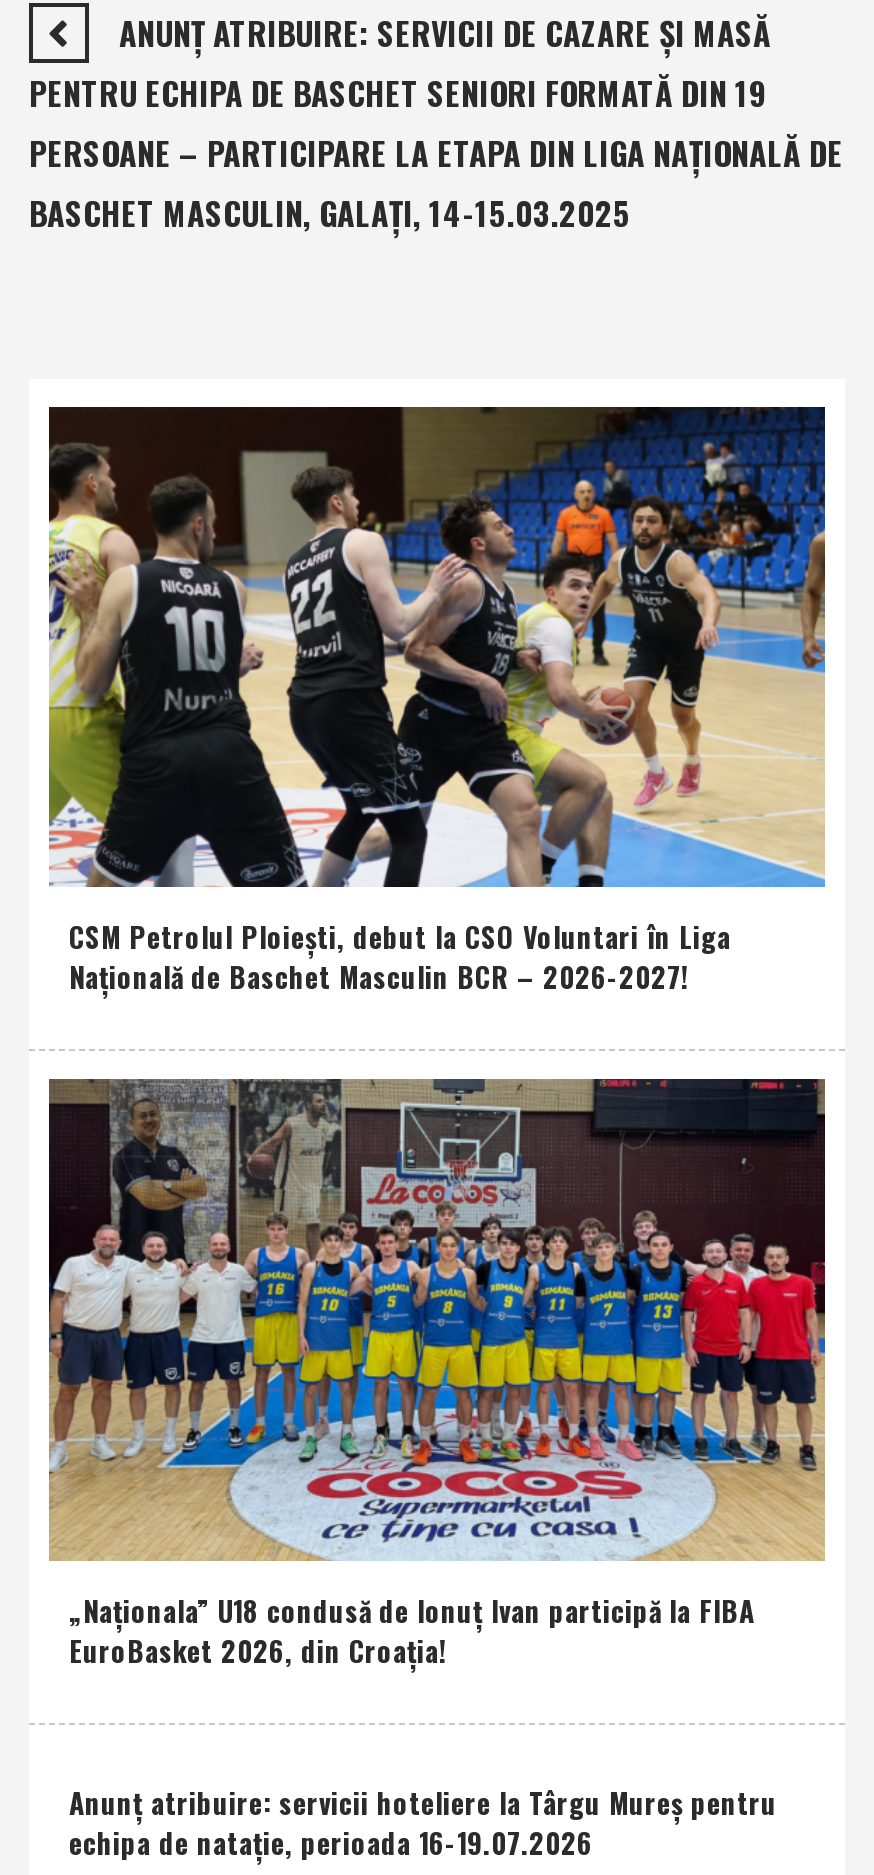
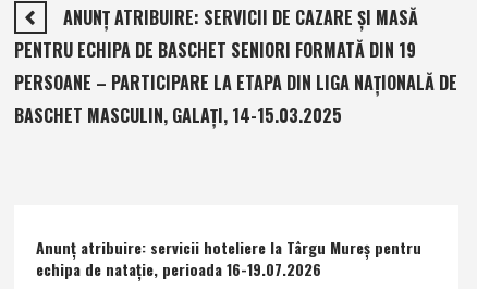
[47,404,827,998] [image] | CSM Petrolul Ploieşti, debut la CSO Voluntari în Liga | Naţională de Baschet Masculin BCR – 2026-2027! -> none
[47,1078,827,1672] [image] | „Naţionala” U18 condusă de Ionuţ Ivan participă la FIBA | EuroBasket 2026, din Croaţia! -> none

